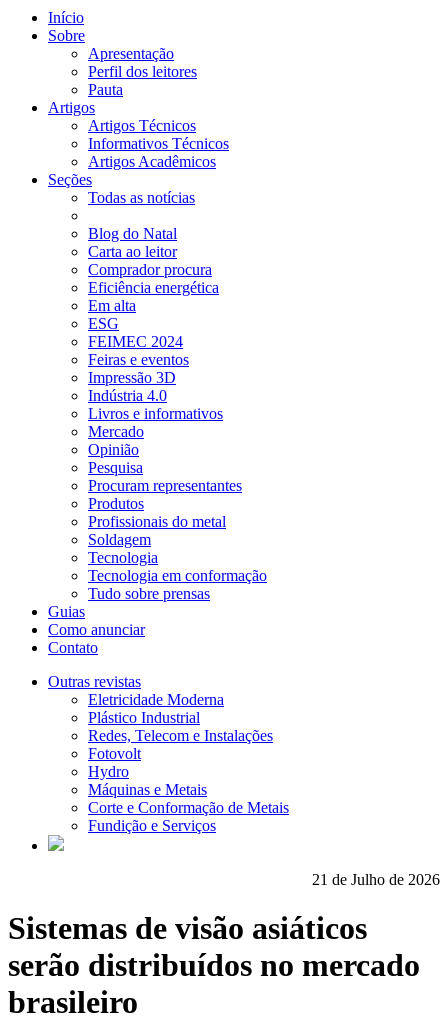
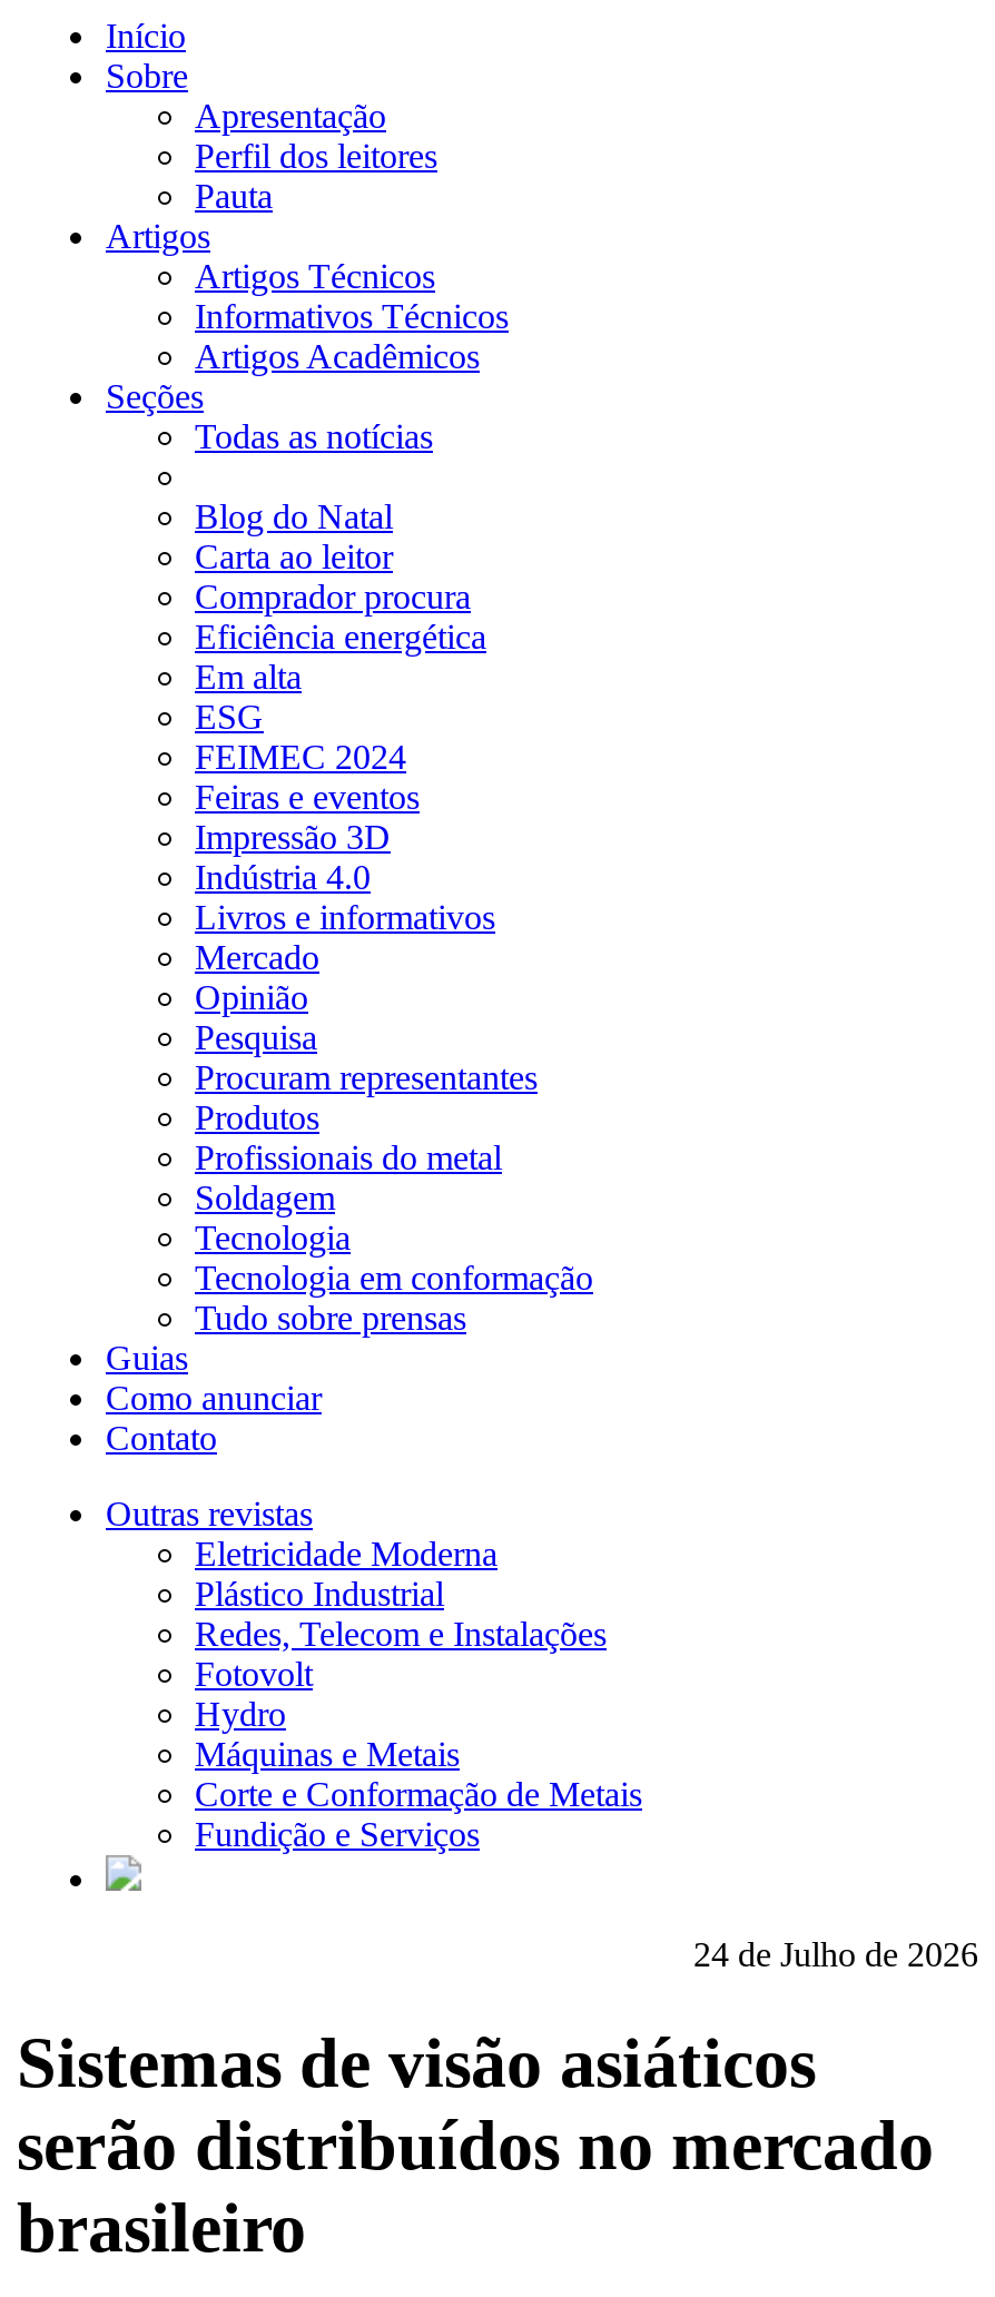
[312,871,440,888] 21 de Julho de 2026 -> [693,1935,978,1973] 24 de Julho de 2026

